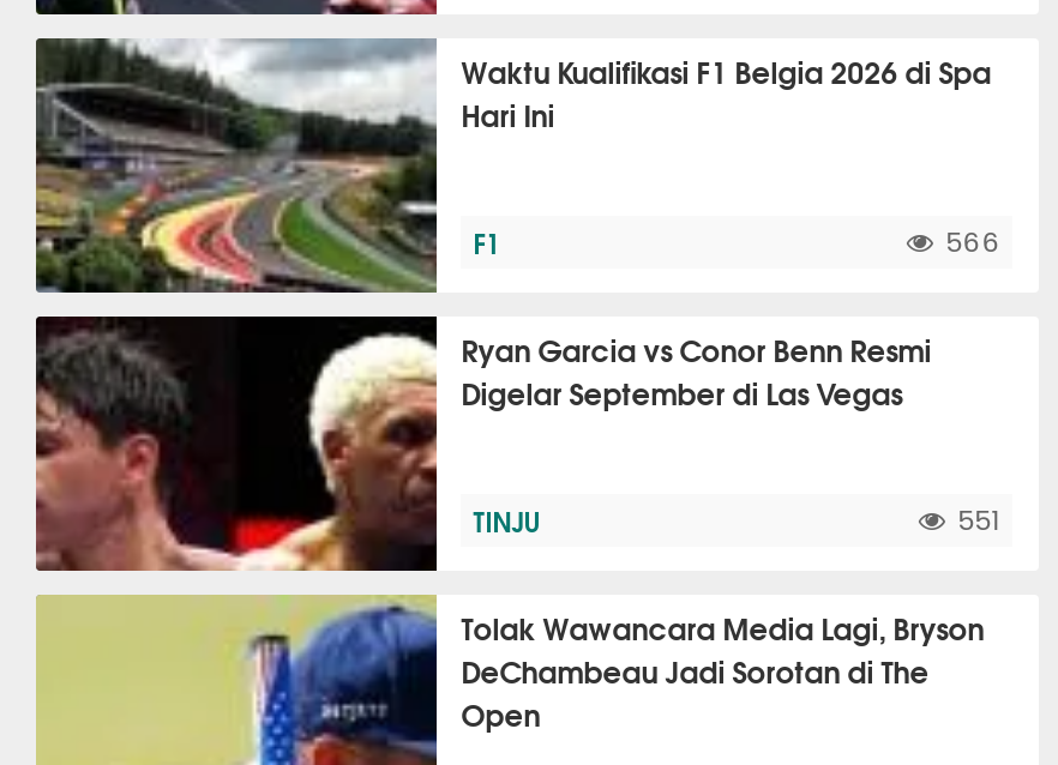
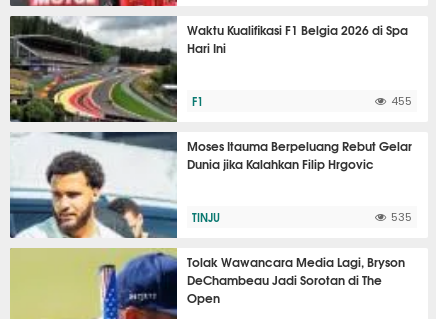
[945,230,1001,257] 566 -> [391,96,412,107] 455
[34,314,931,573] [image] | Ryan Garcia vs Conor Benn Resmi | Digelar September di Las Vegas -> [9,131,412,239] [image] | Moses Itauma Berpeluang Rebut Gelar | Dunia jika Kalahkan Filip Hrgovic
[957,508,1001,535] 551 -> [391,212,412,223] 535

